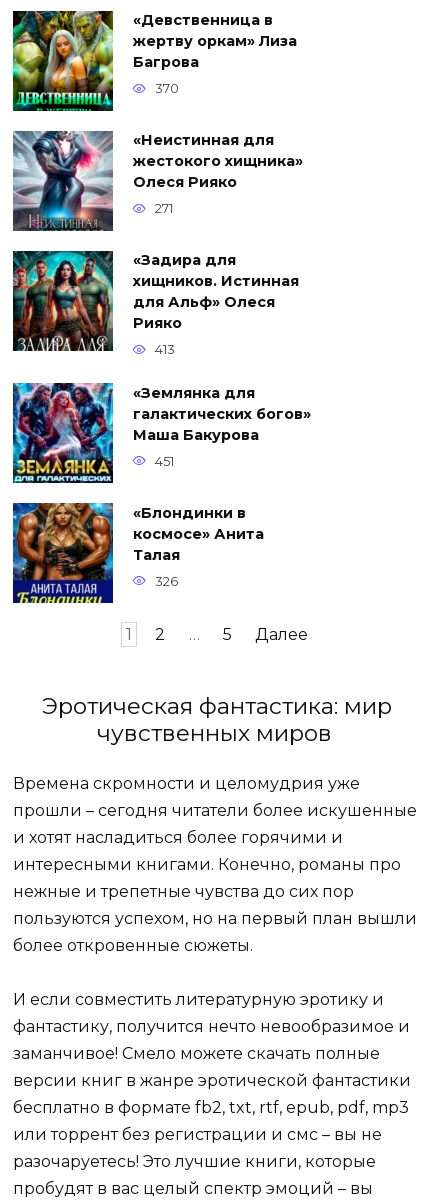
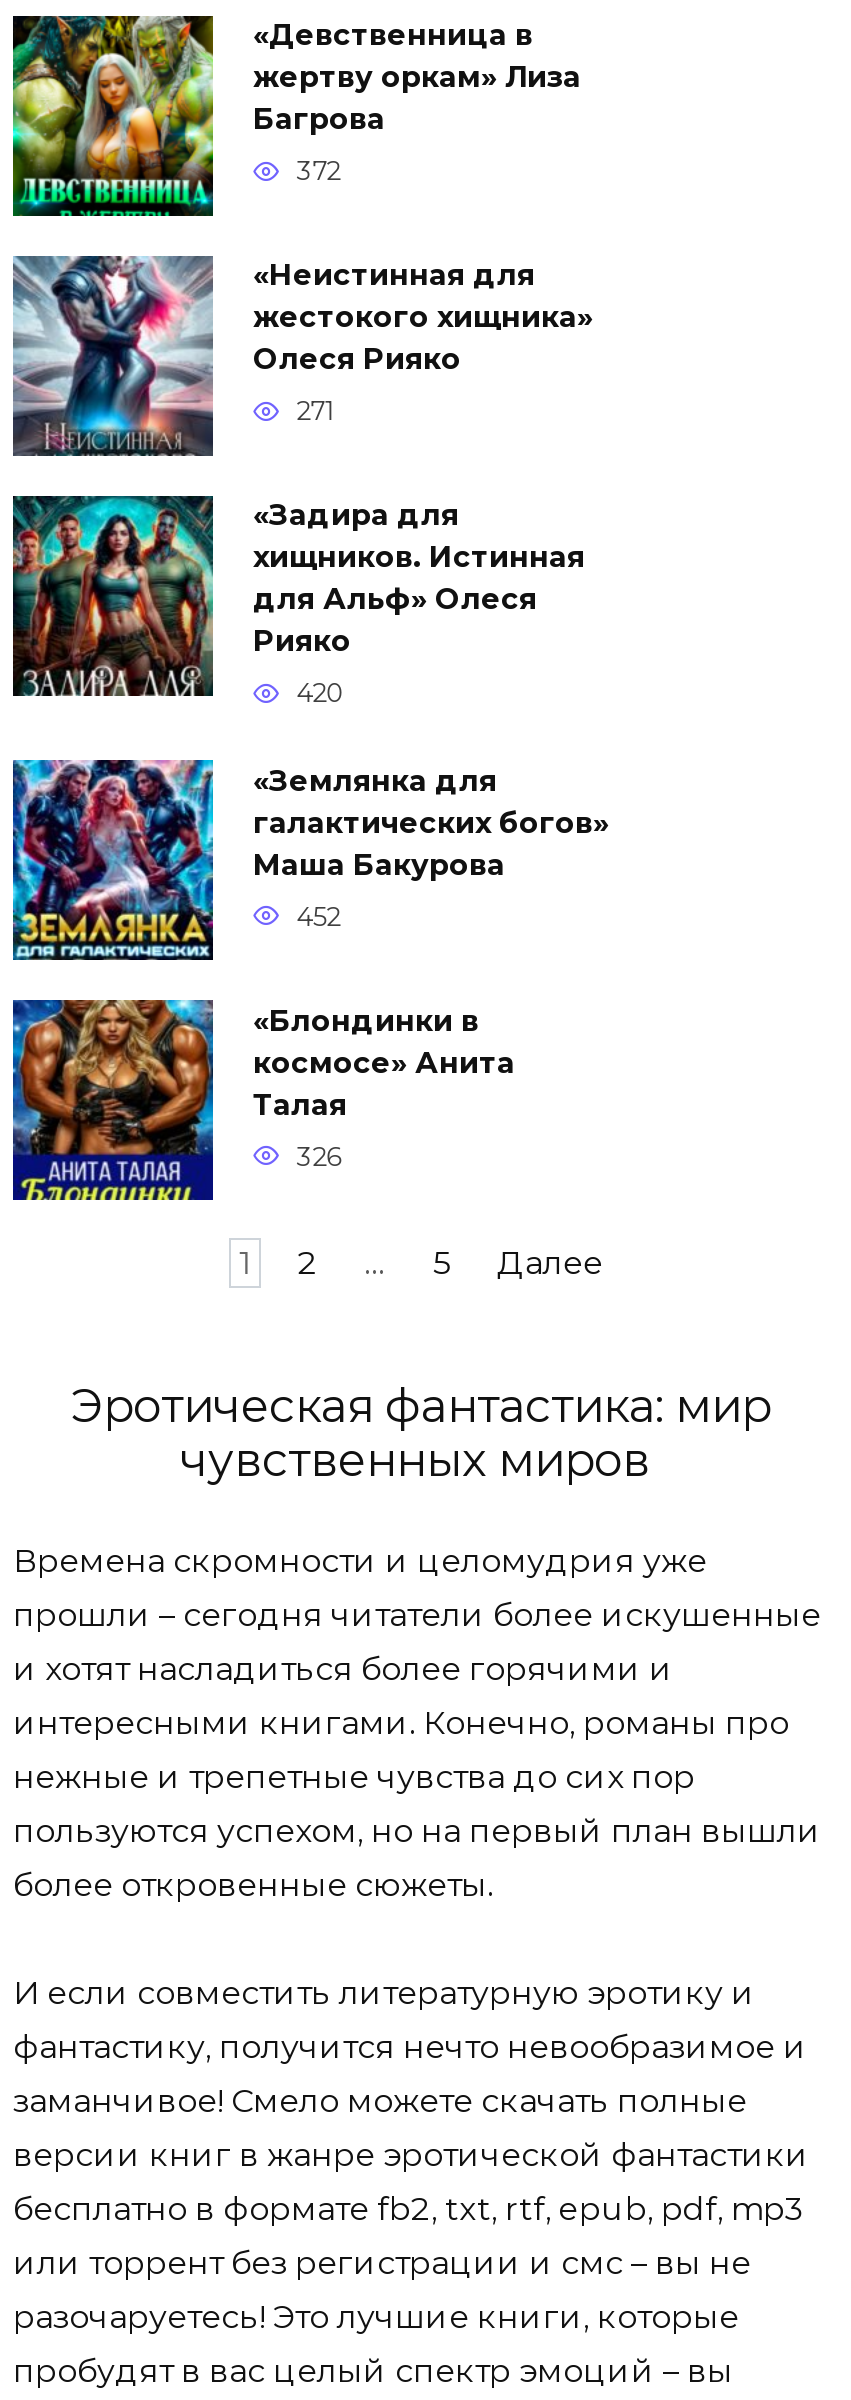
[155,81,179,96] 370 -> [297,156,341,186] 372
[155,342,175,357] 413 -> [297,678,345,708] 420
[155,454,174,469] 451 -> [297,902,341,932] 452

